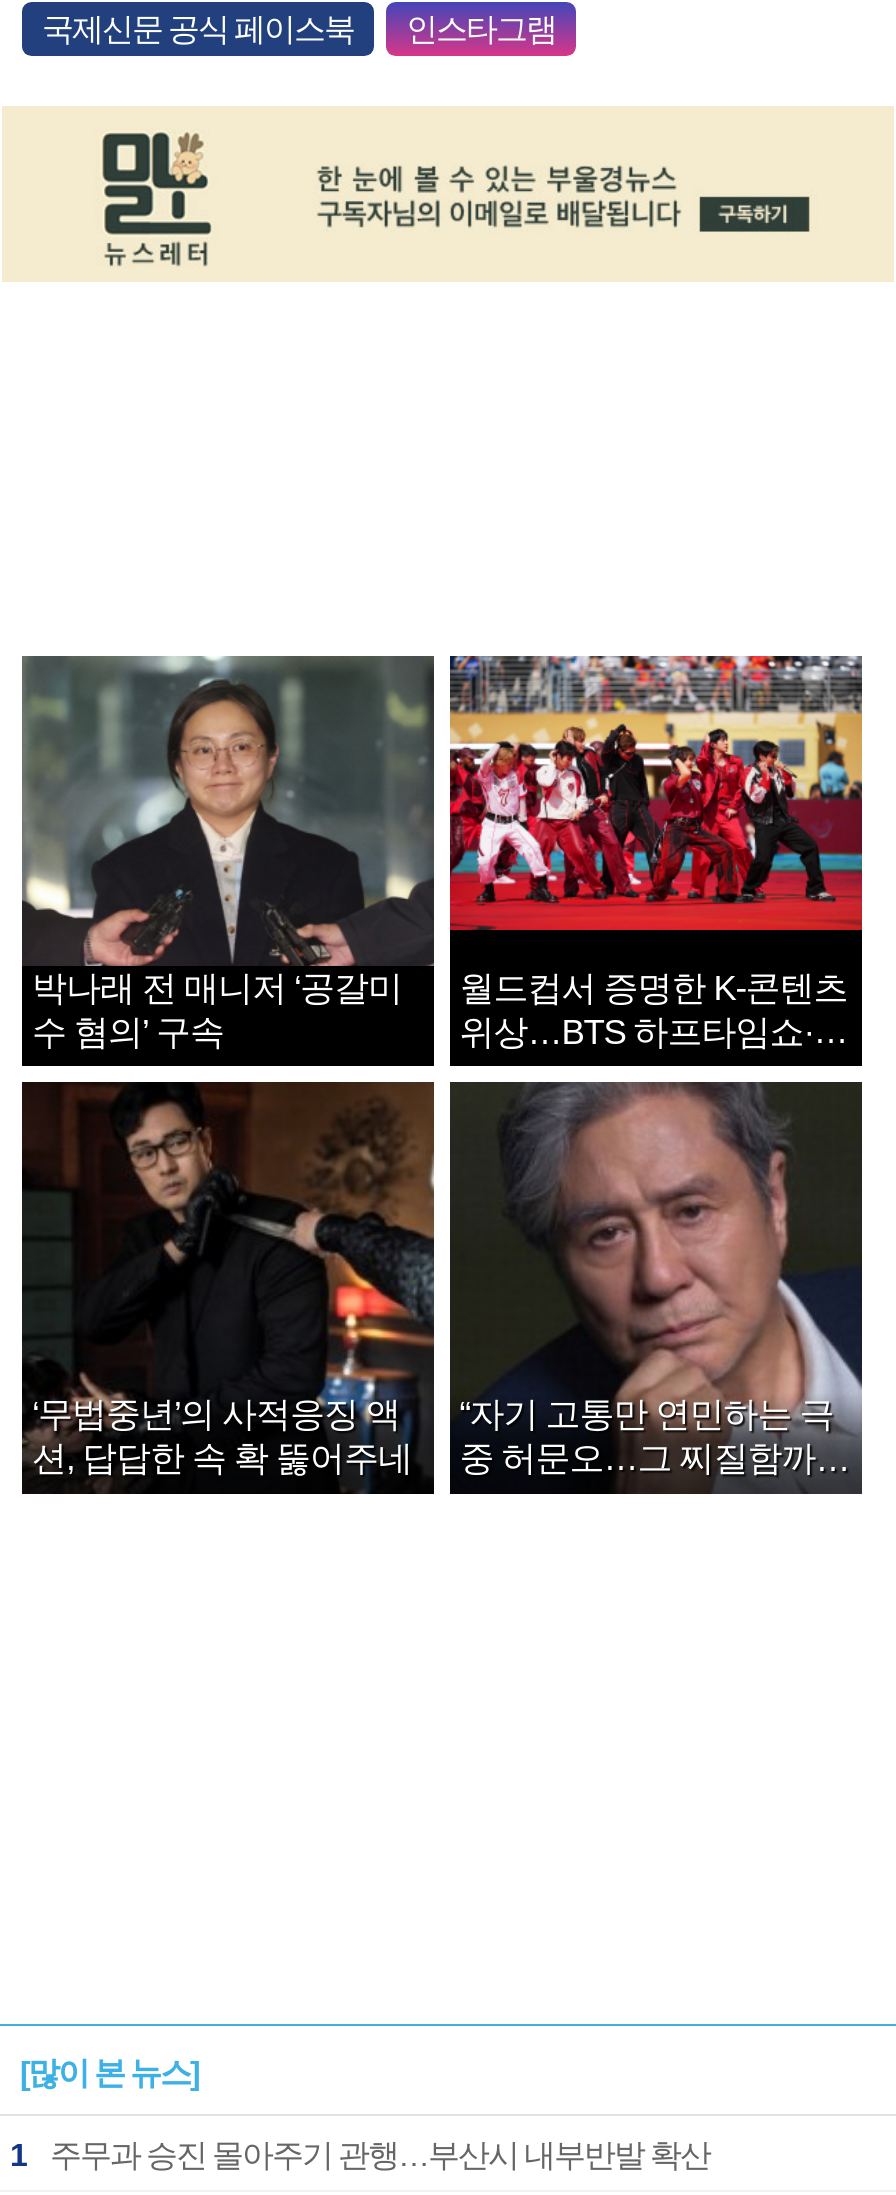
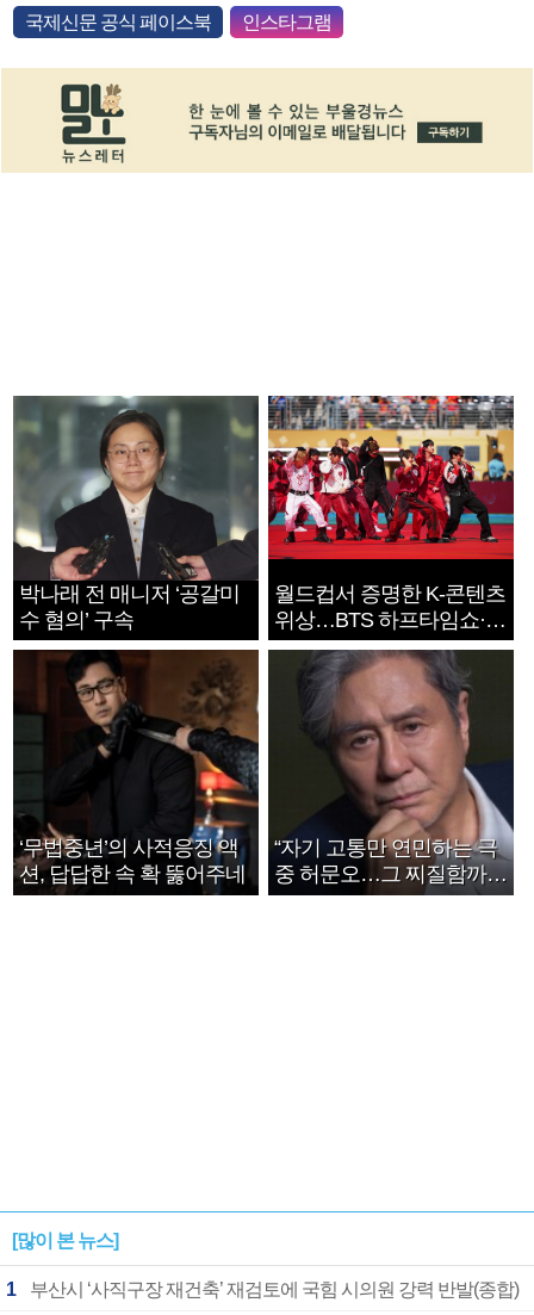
[50,2138,710,2172] 주무과 승진 몰아주기 관행…부산시 내부반발 확산 -> [30,1279,519,1300] 부산시 ‘사직구장 재건축’ 재검토에 국힘 시의원 강력 반발(종합)

